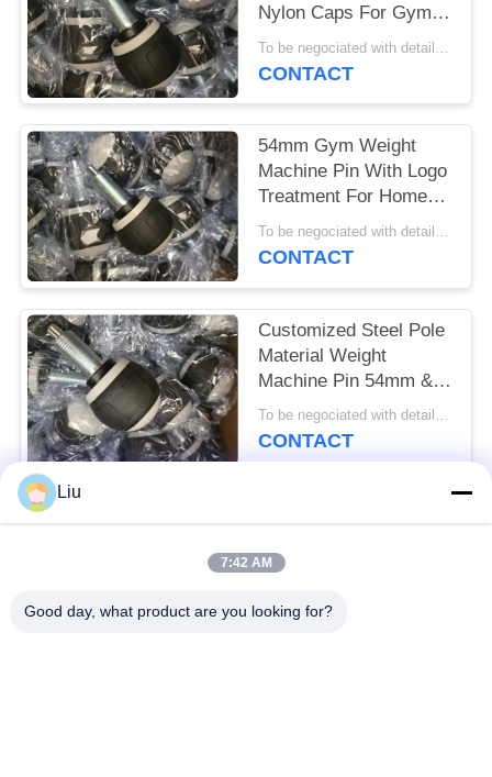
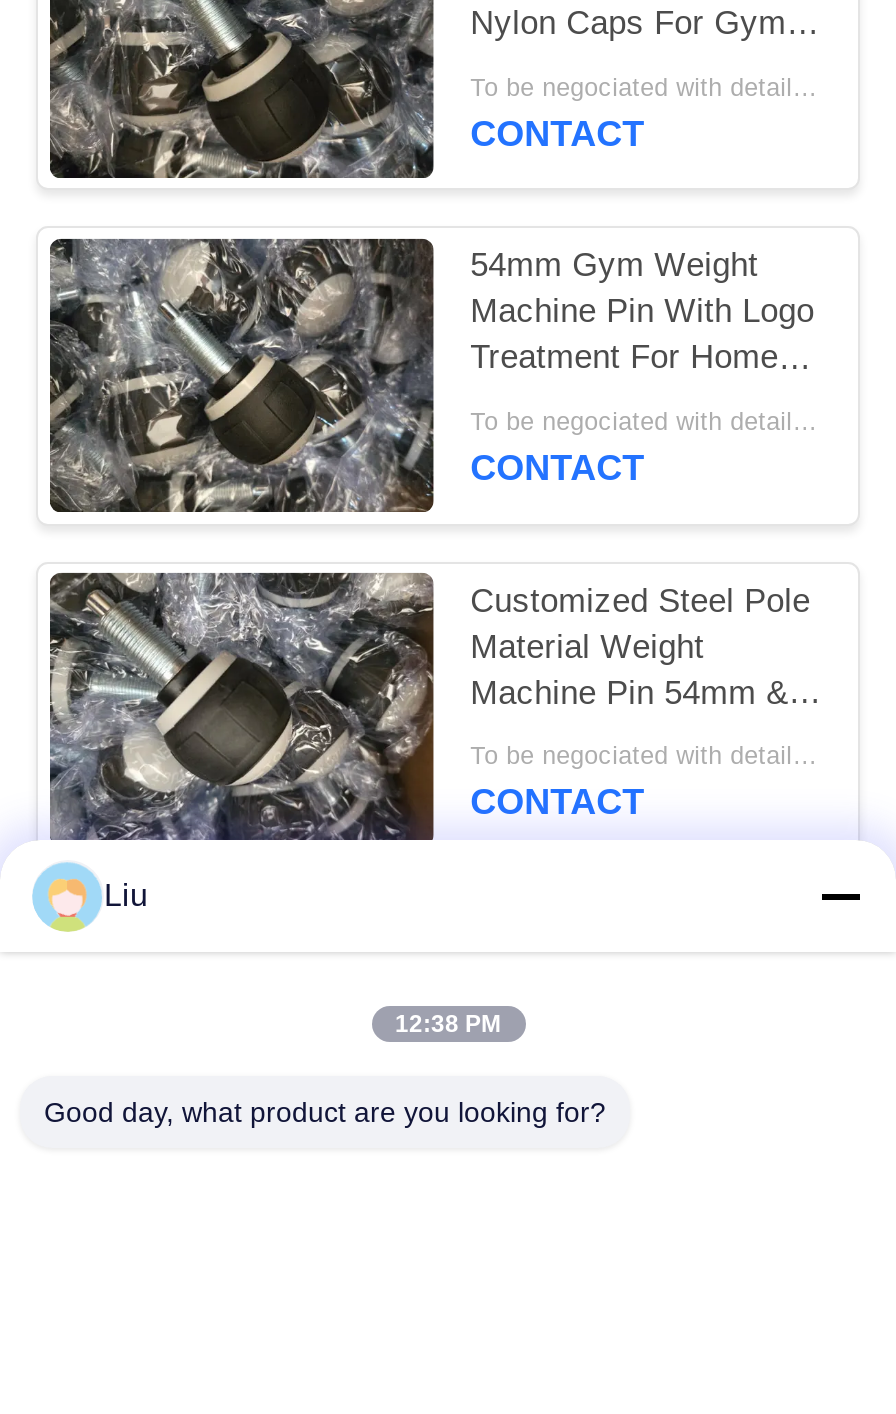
[220,555,272,570] 7:42 AM -> [395,1010,501,1038] 12:38 PM

